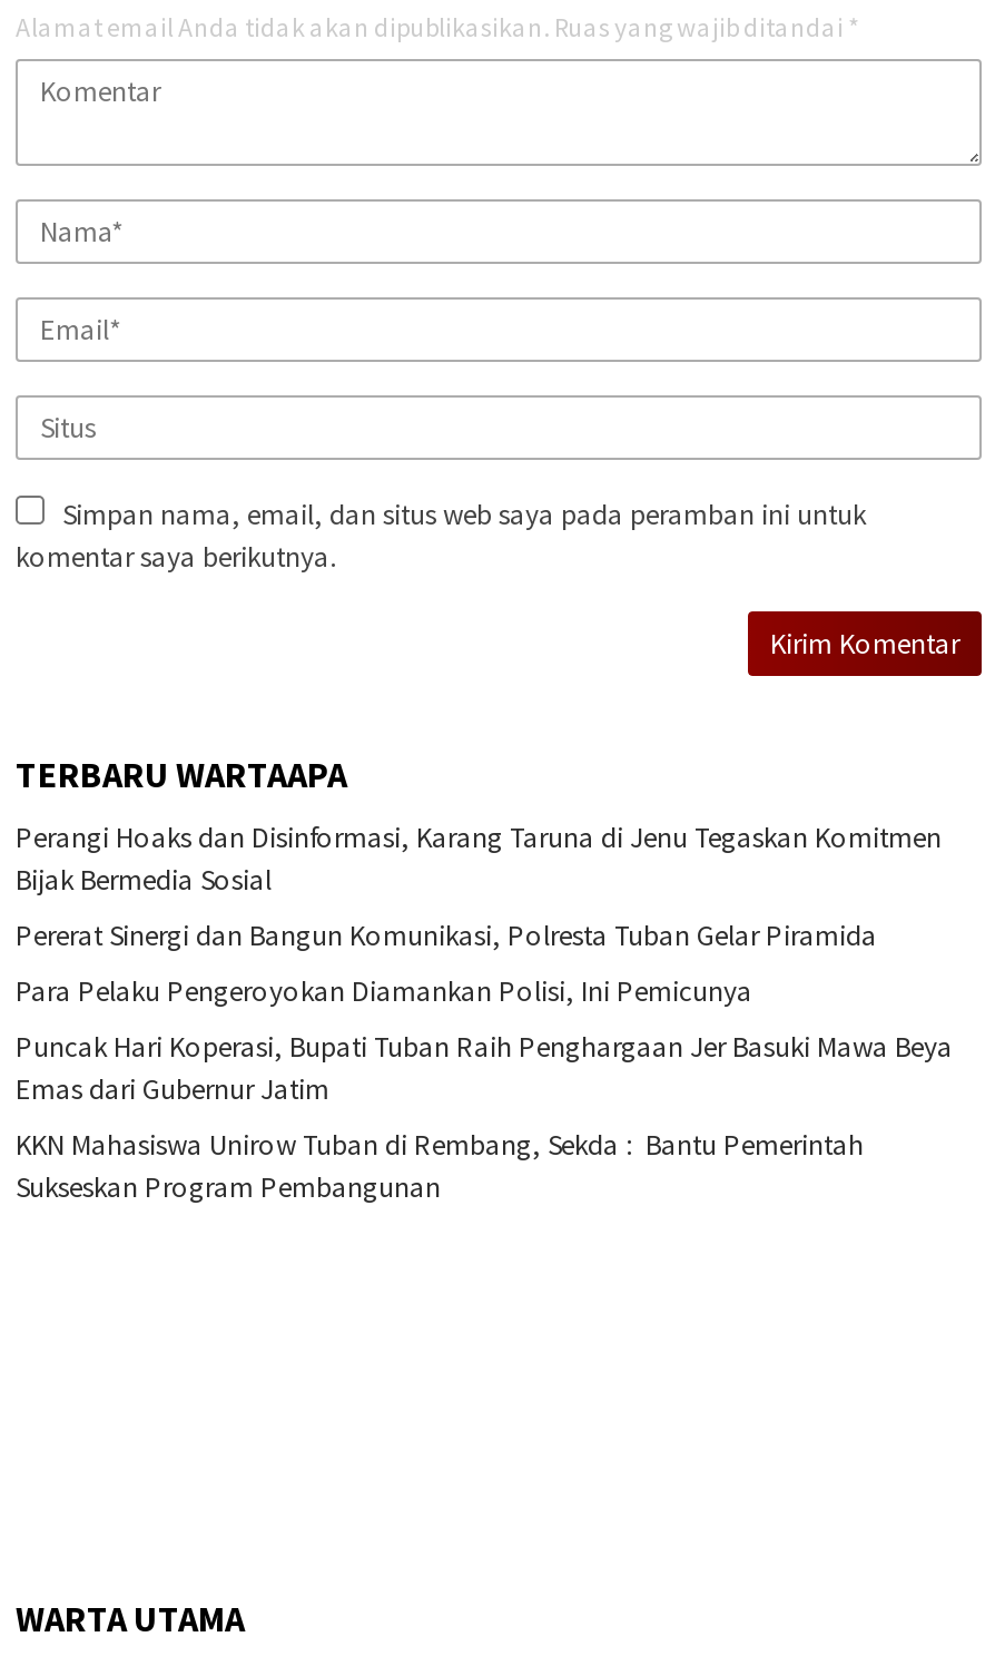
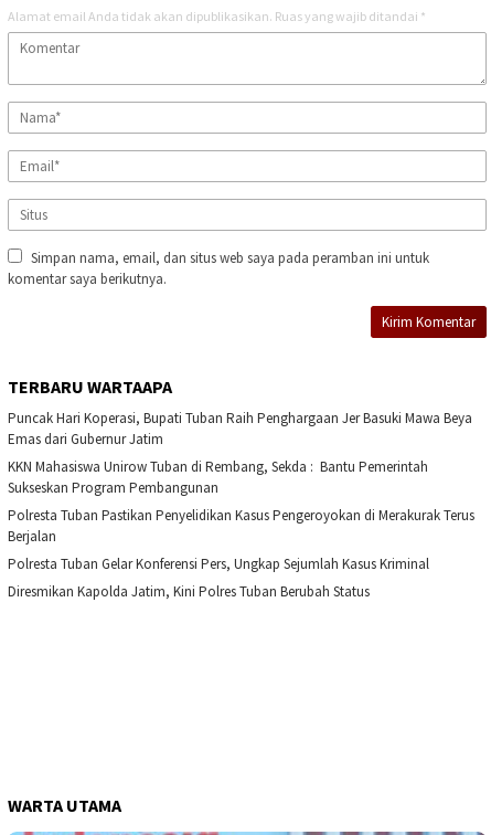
[16,820,942,1011] Perangi Hoaks dan Disinformasi, Karang Taruna di Jenu Tegaskan Komitmen | Bijak Bermedia Sosial | Pererat Sinergi dan Bangun Komunikasi, Polresta Tuban Gelar Piramida | Para Pelaku Pengeroyokan Diamankan Polisi, Ini Pemicunya -> none
moved [16,1029,953,1207] -> [8,408,472,496]: Puncak Hari Koperasi, Bupati Tuban Raih Penghargaan Jer Basuki Mawa Beya | Emas dari Gubernur Jatim | KKN Mahasiswa Unirow Tuban di Rembang, Sekda : Bantu Pemerintah | Sukseskan Program Pembangunan
none -> [8,505,474,600] Polresta Tuban Pastikan Penyelidikan Kasus Pengeroyokan di Merakurak Terus | Berjalan | Polresta Tuban Gelar Konferensi Pers, Ungkap Sejumlah Kasus Kriminal | Diresmikan Kapolda Jatim, Kini Polres Tuban Berubah Status

